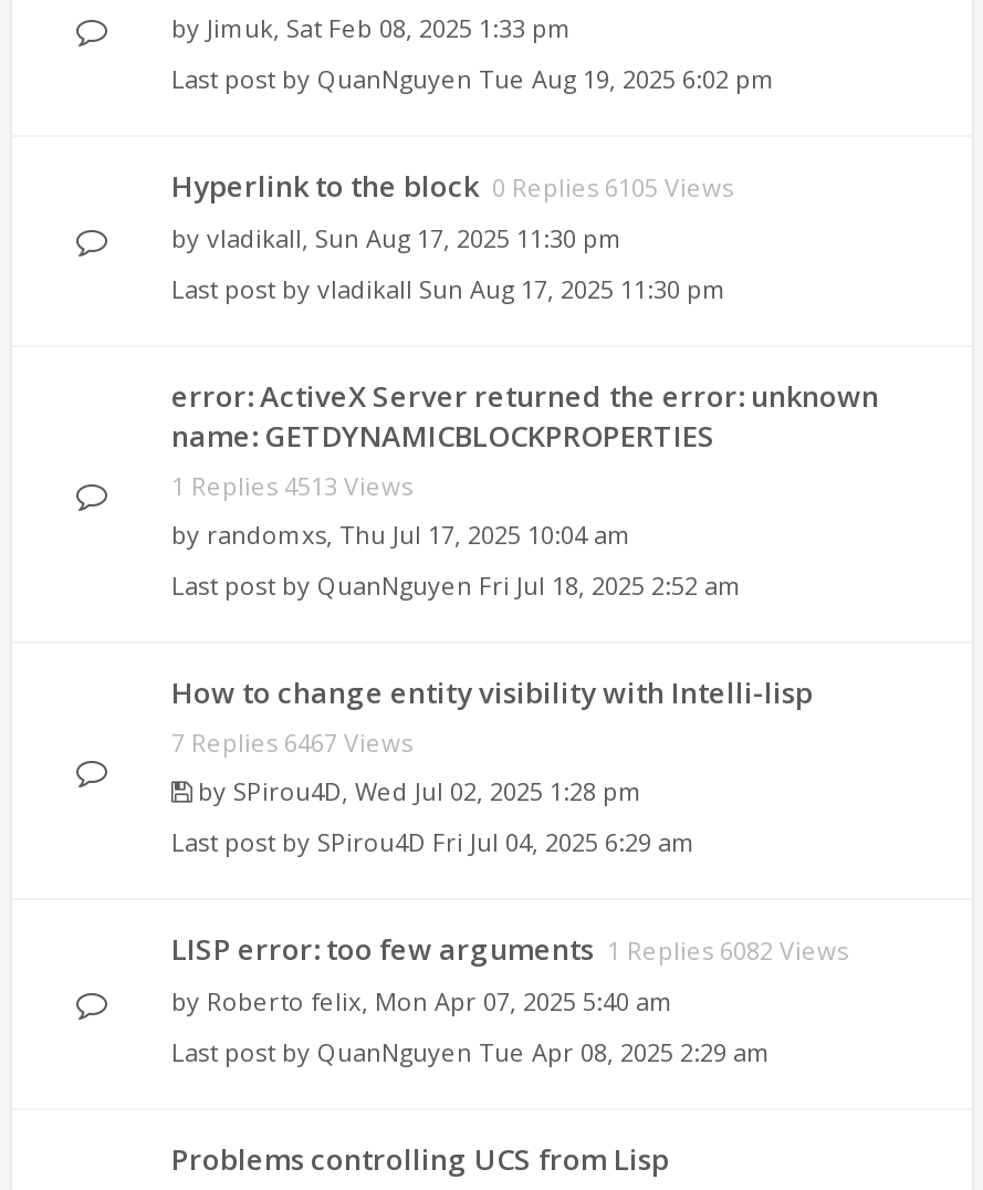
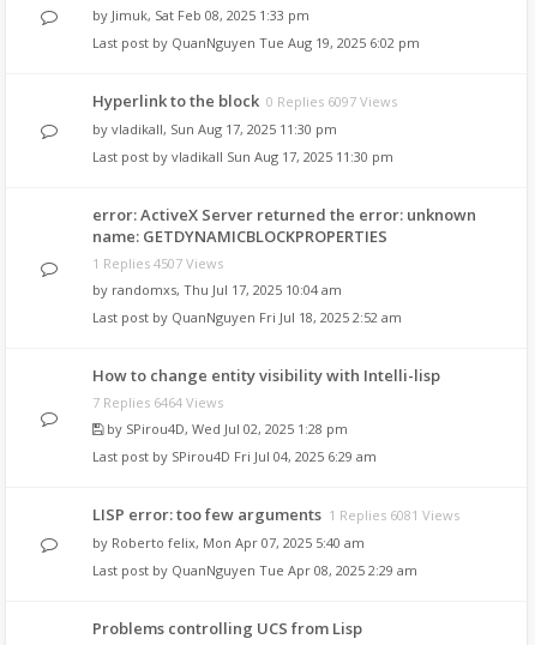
[171,166,733,206] Hyperlink to the block 0 Replies 6105 Views -> [92,90,397,111] Hyperlink to the block 0 Replies 6097 Views
[171,469,412,502] 1 Replies 4513 Views -> [92,254,223,272] 1 Replies 4507 Views
[171,726,412,759] 7 Replies 6467 Views -> [92,393,223,411] 7 Replies 6464 Views
[171,929,848,969] LISP error: too few arguments 1 Replies 6082 Views -> [92,504,459,525] LISP error: too few arguments 1 Replies 6081 Views

